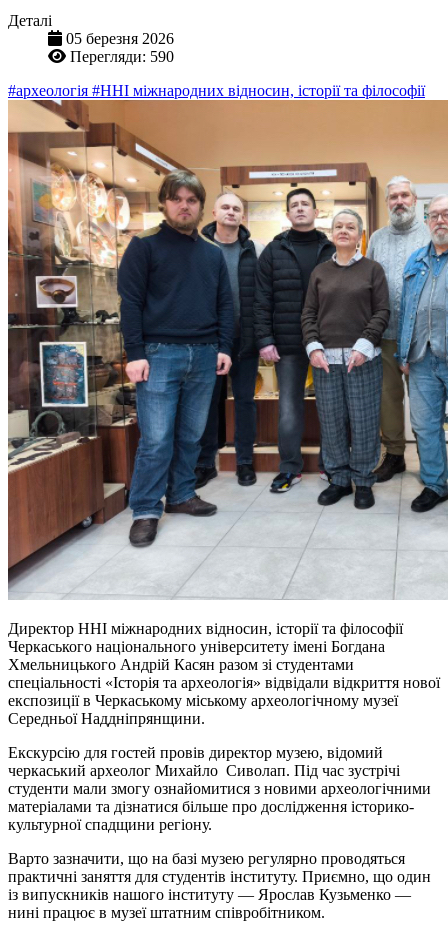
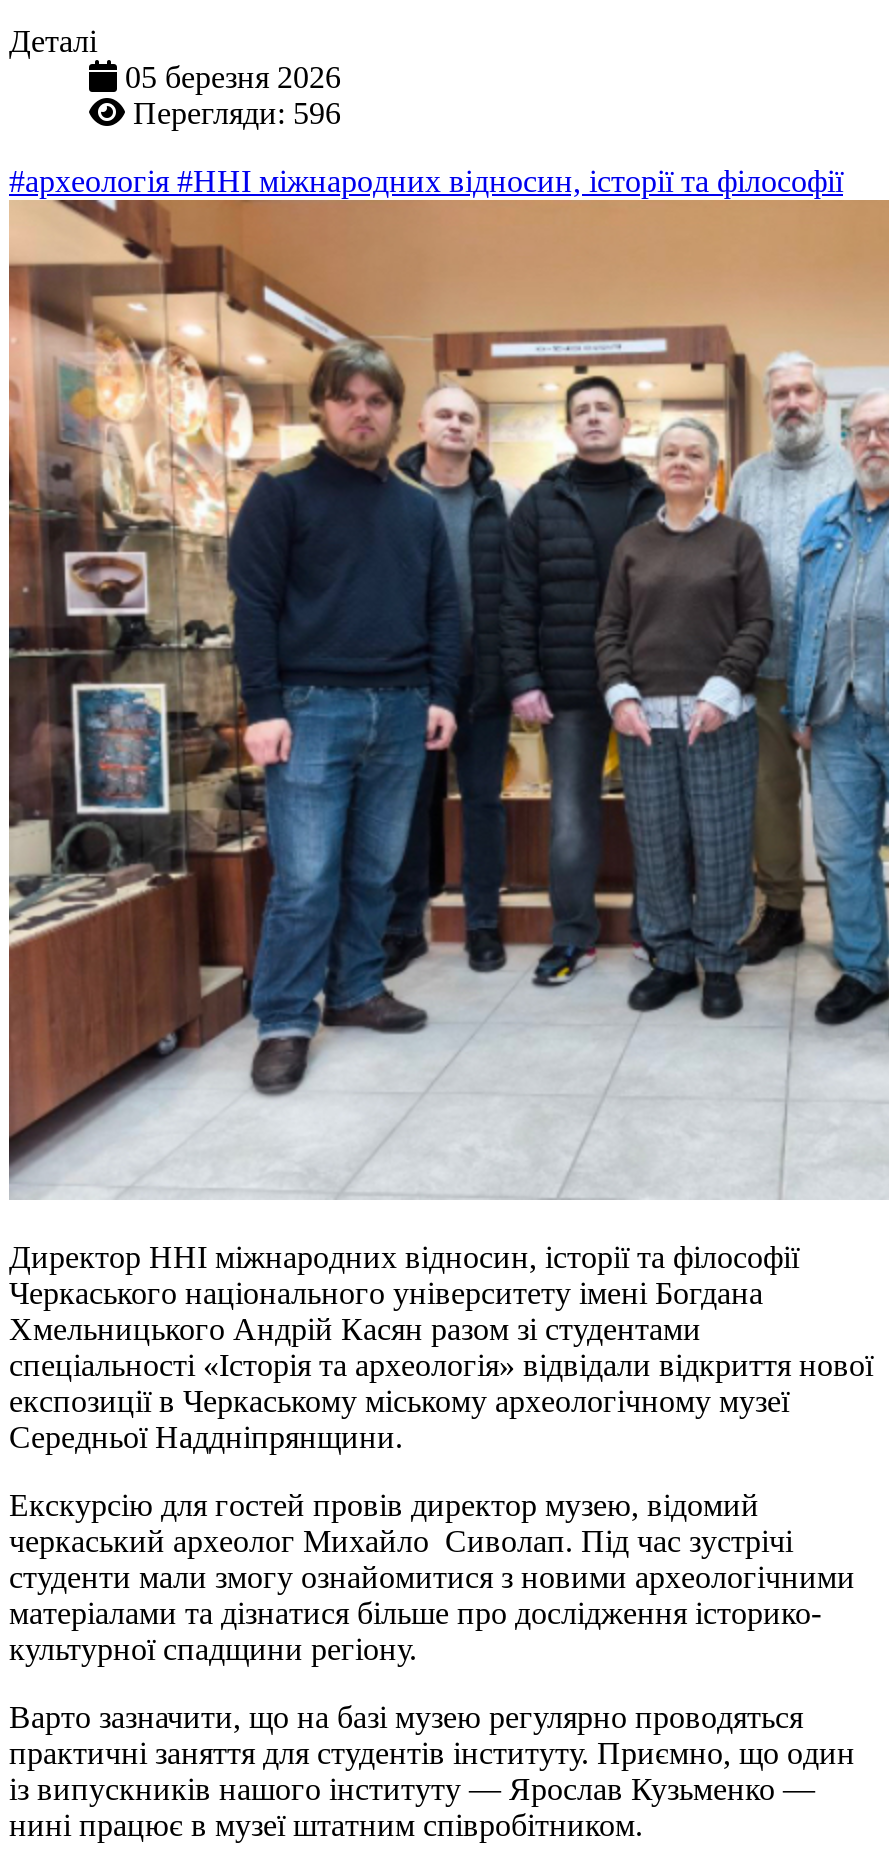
[70,48,174,65] Перегляди: 590 -> [133,95,341,129] Перегляди: 596

